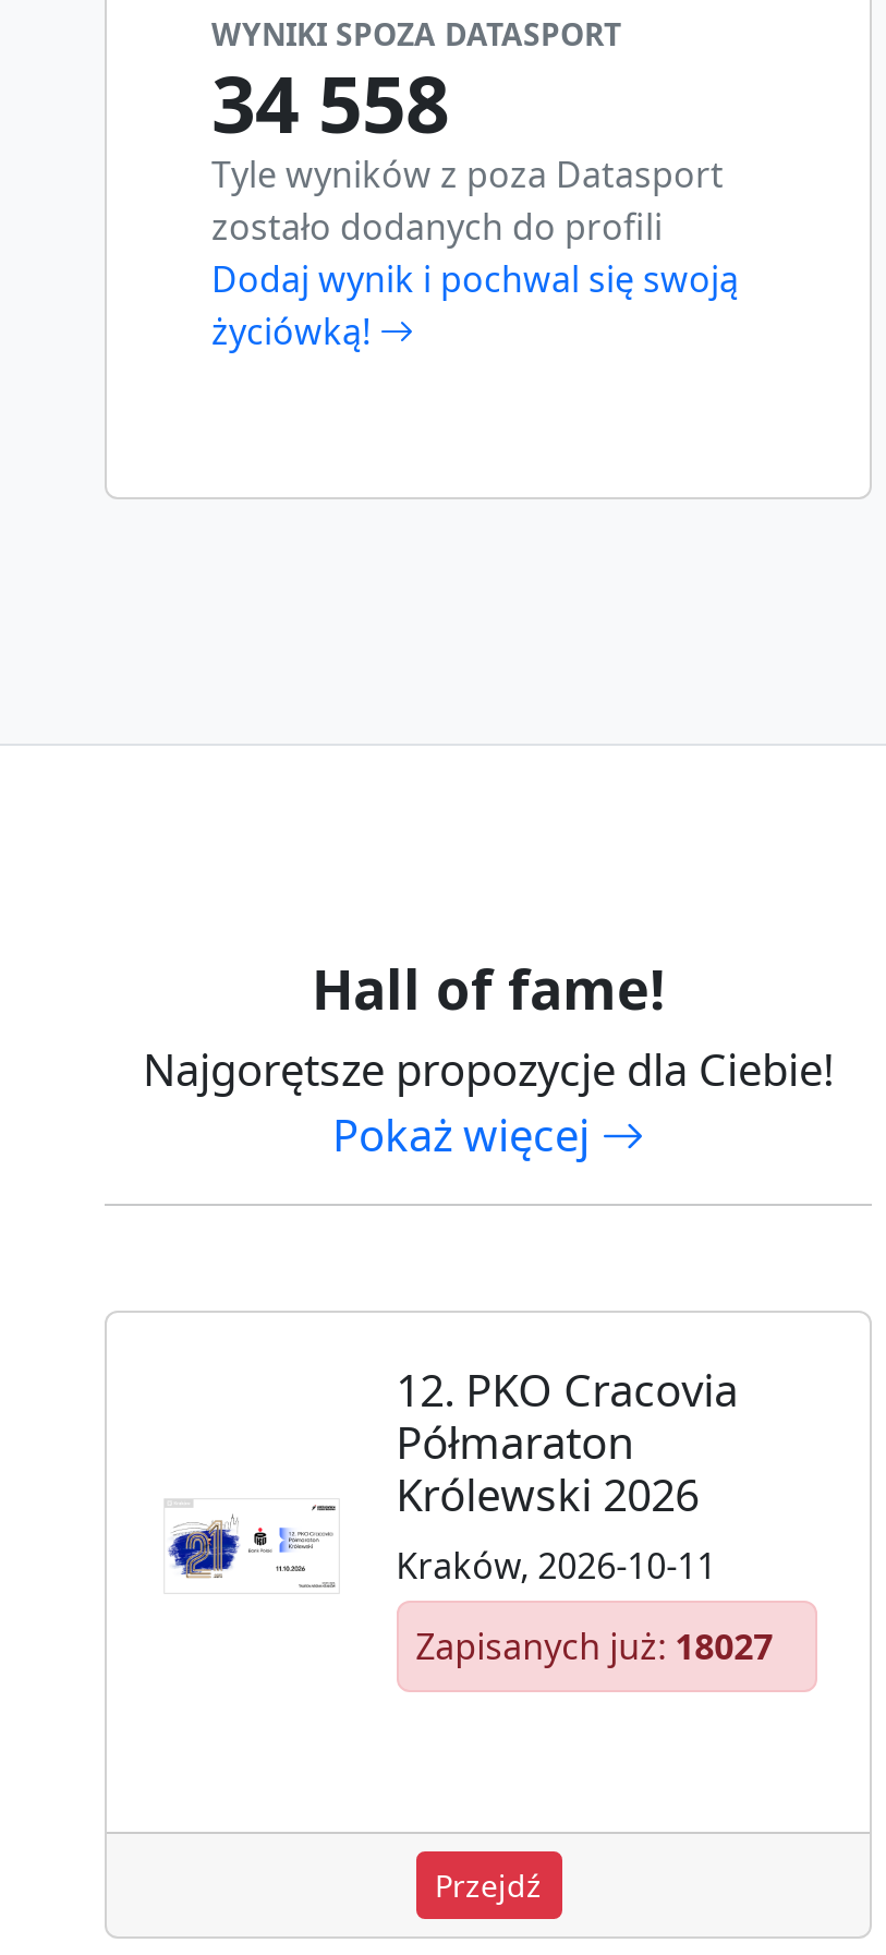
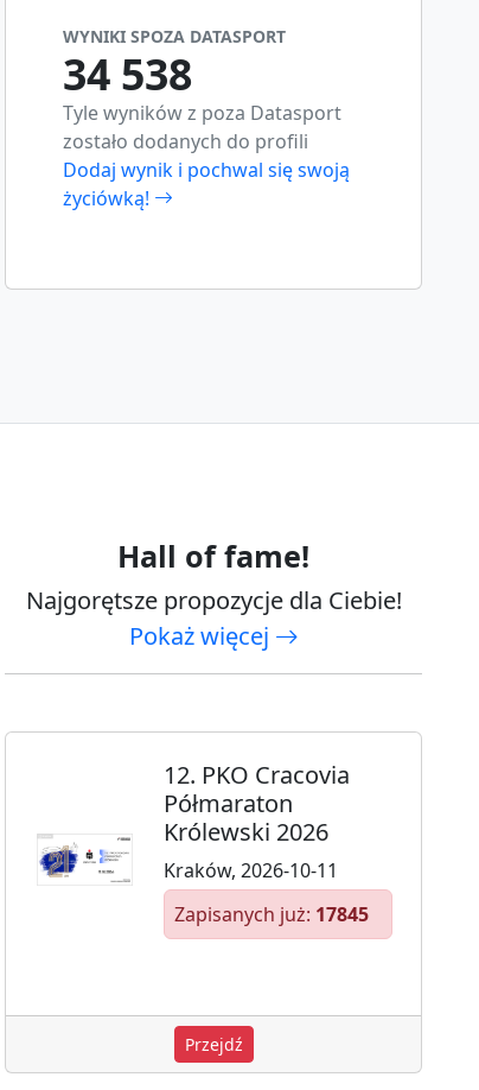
[211,50,449,155] 34 558 -> [63,45,192,102] 34 538
[416,1622,773,1670] Zapisanych już: 18027 -> [174,901,368,927] Zapisanych już: 17845

